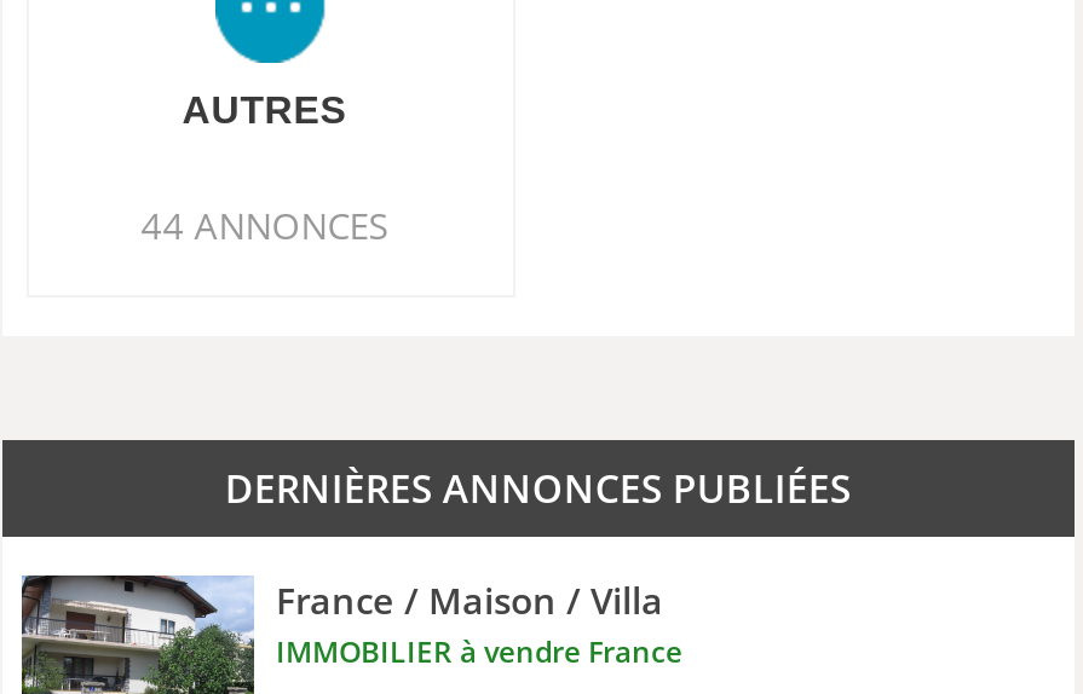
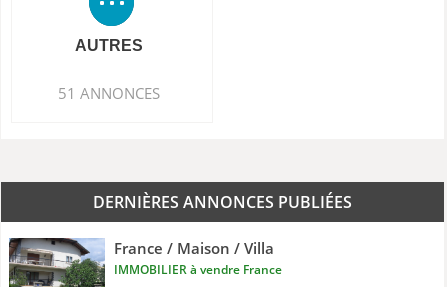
[141,201,388,249] 44 ANNONCES -> [58,83,160,103] 51 ANNONCES

